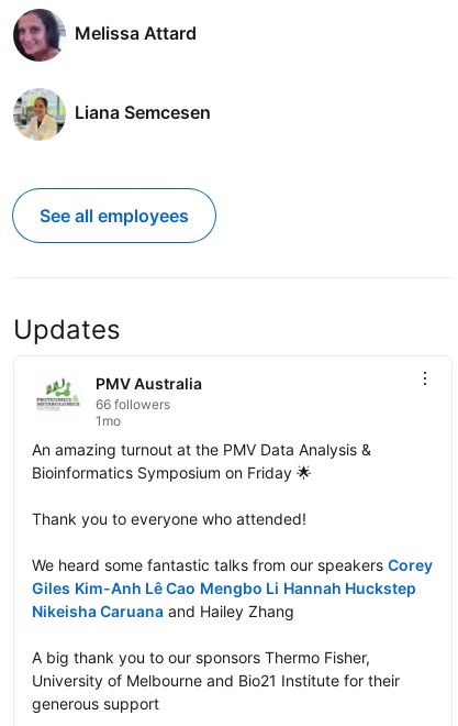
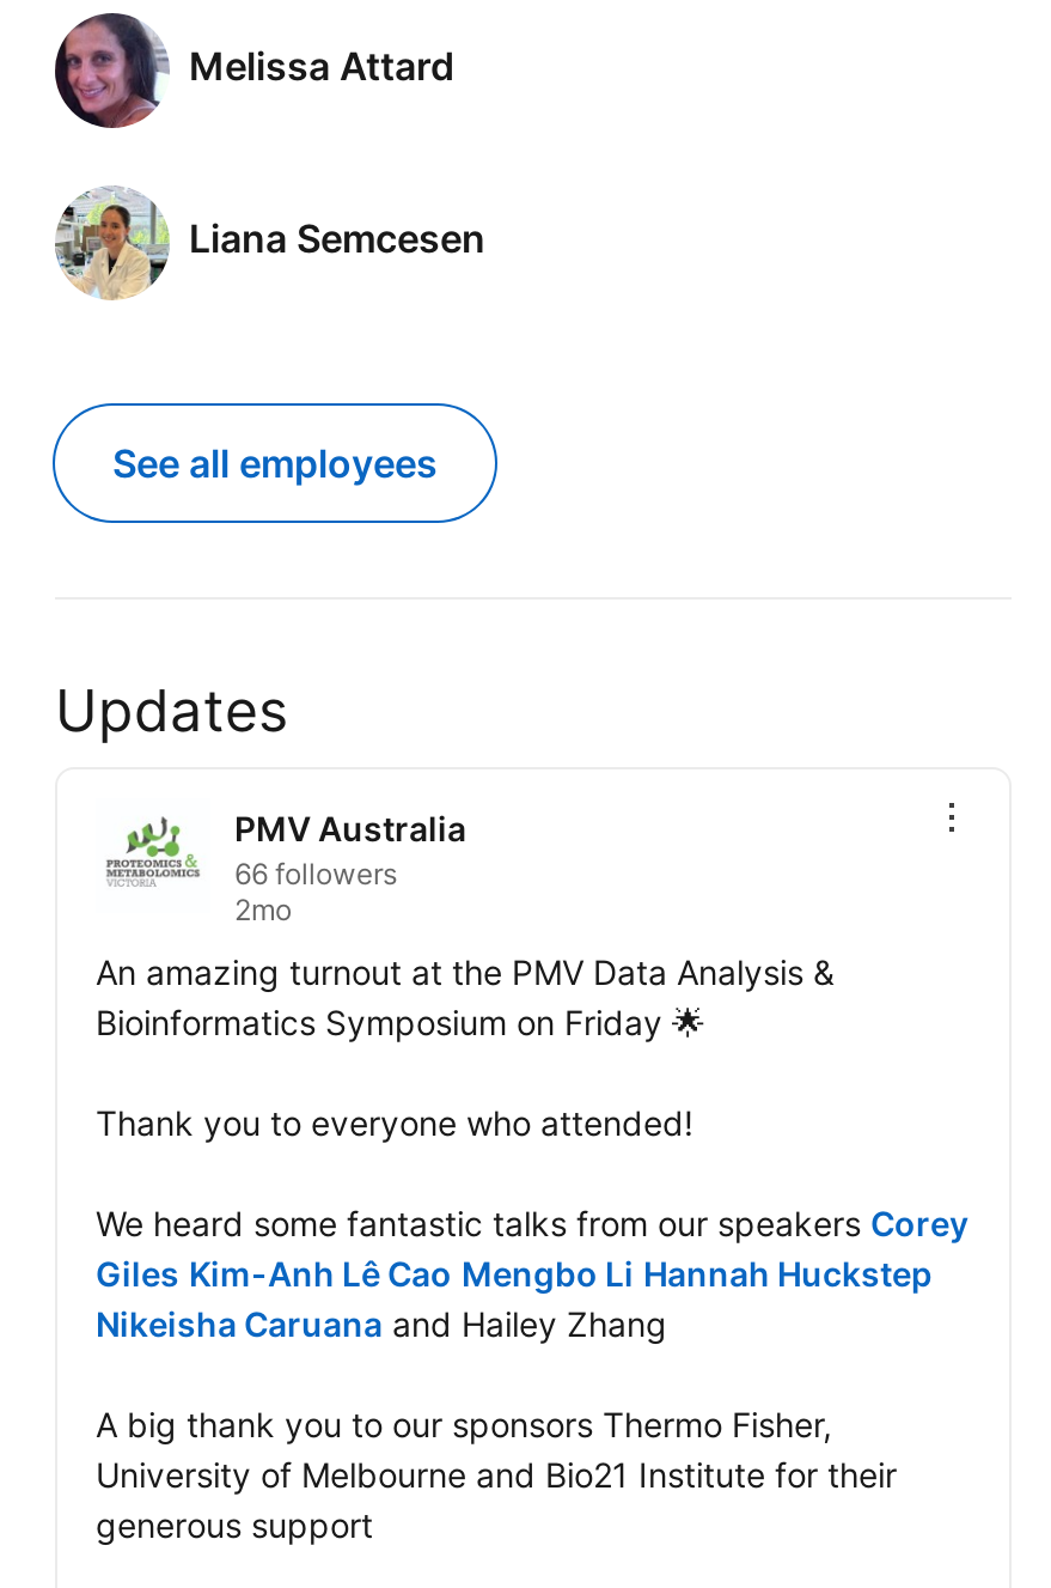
[96,413,121,429] 1mo -> [234,892,292,927] 2mo

